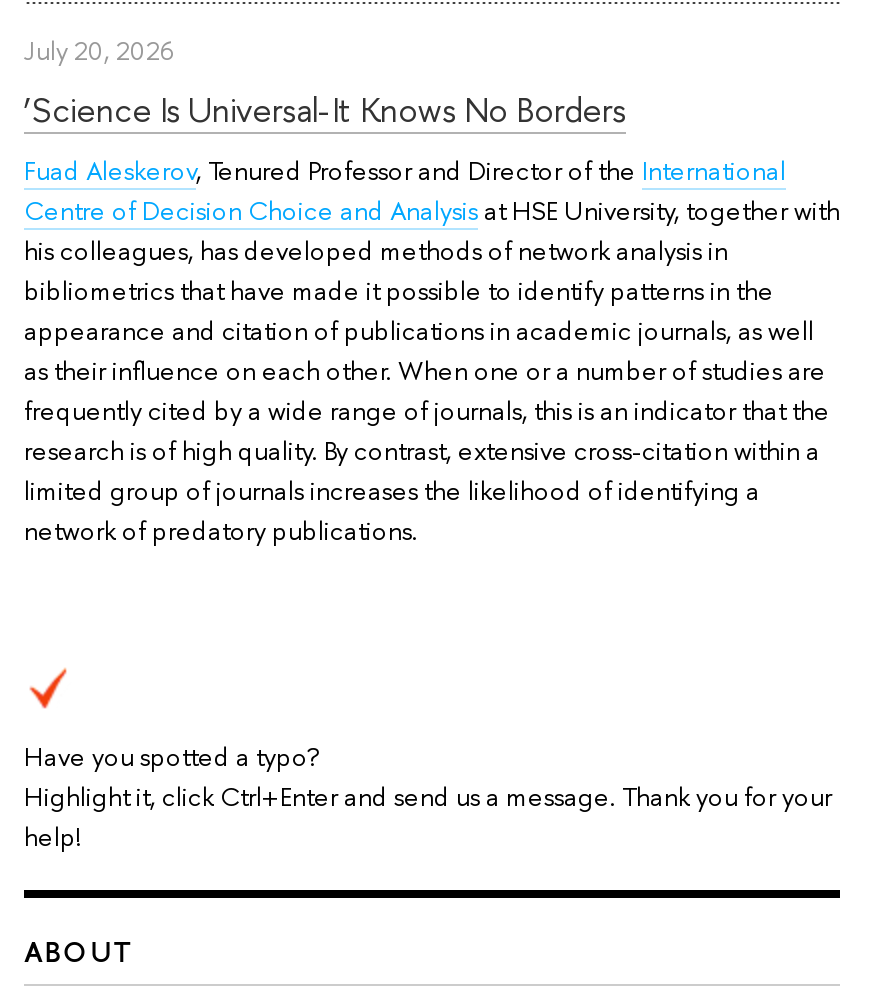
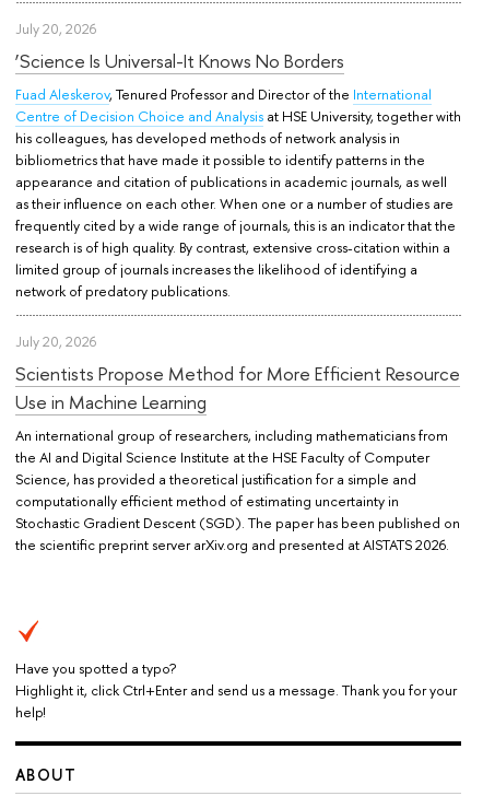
none -> [15,331,460,554] July 20, 2026 | Scientists Propose Method for More Efficient Resource | Use in Machine Learning | An international group of researchers, including mathematicians from | the AI and Digital Science Institute at the HSE Faculty of Computer | Science, has provided a theoretical justification for a simple and | computationally efficient method of estimating uncertainty in | Stochastic Gradient Descent (SGD). The paper has been published on | the scientific preprint server arXiv.org and presented at AISTATS 2026.

